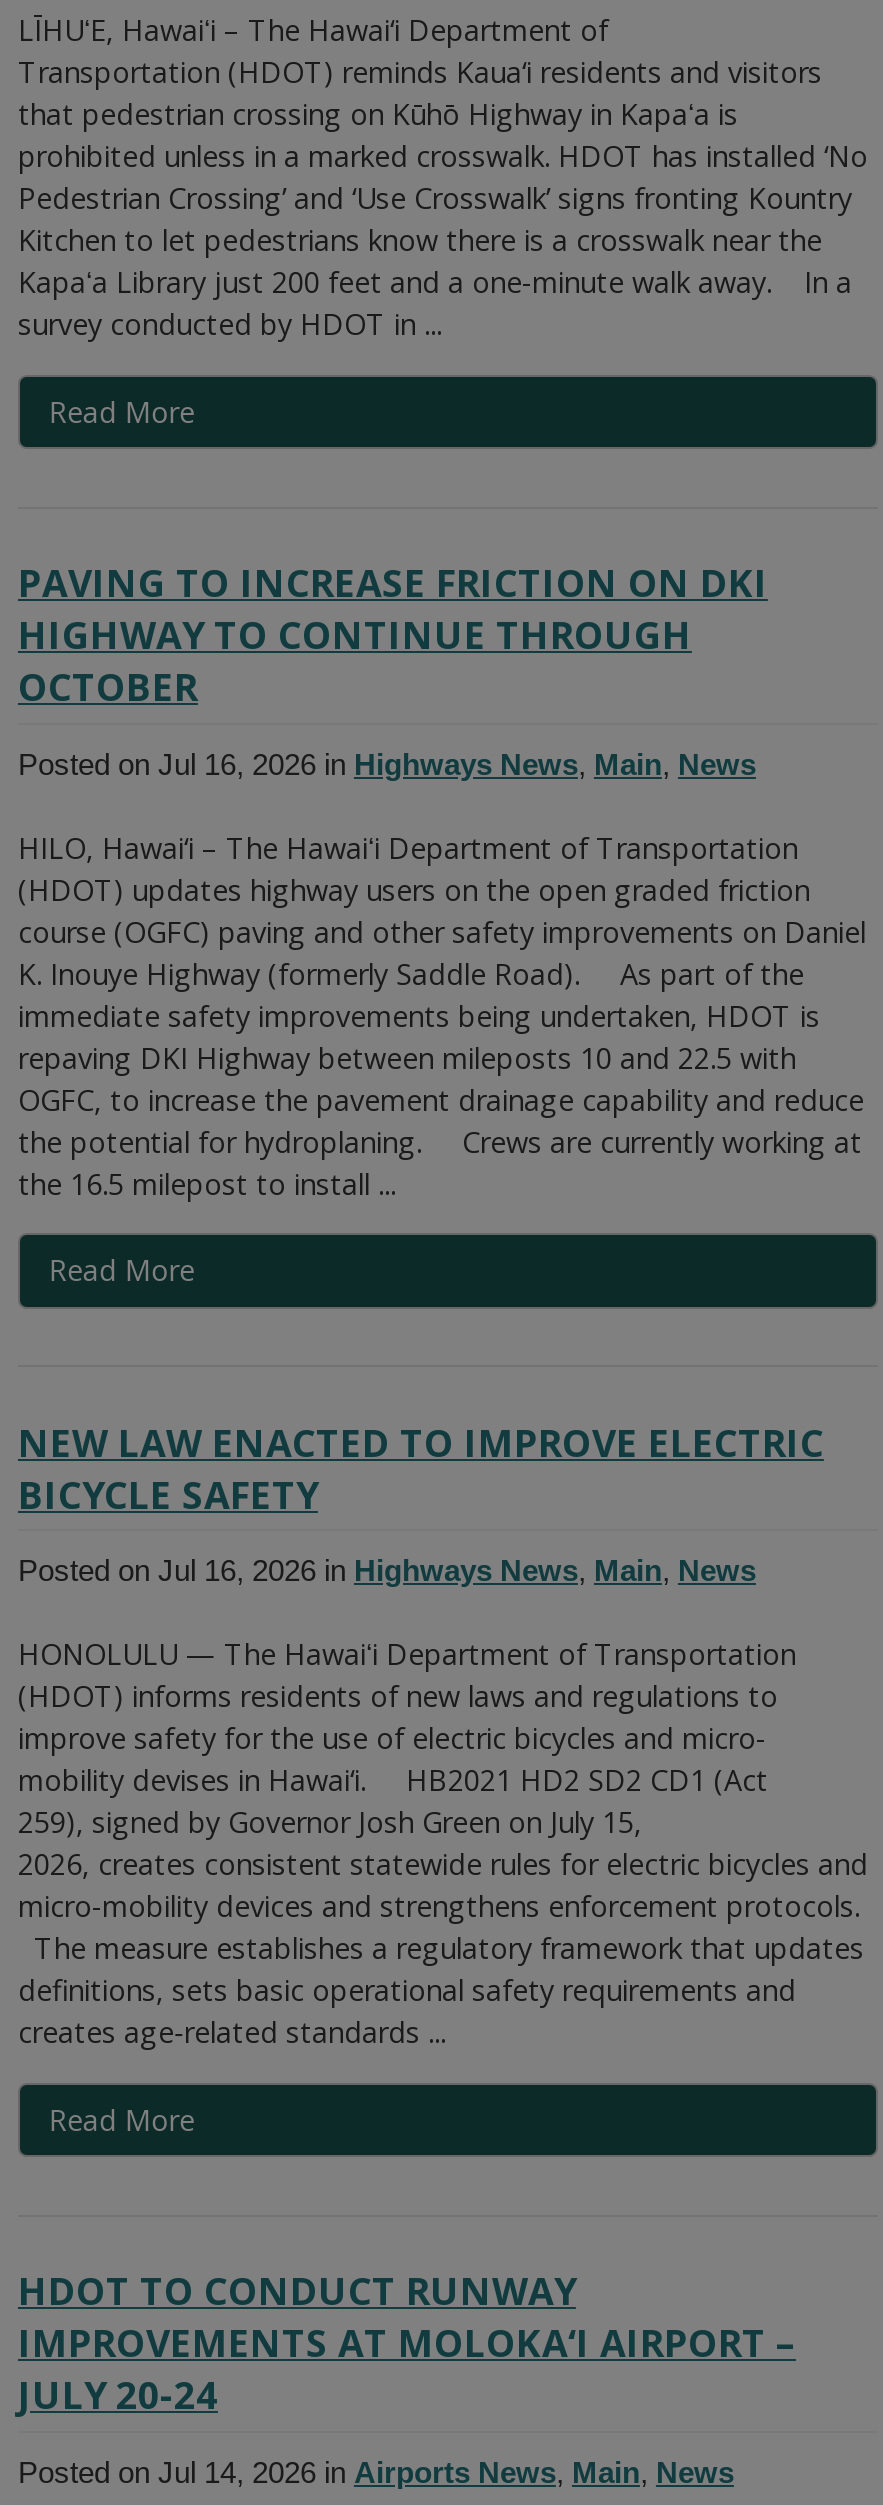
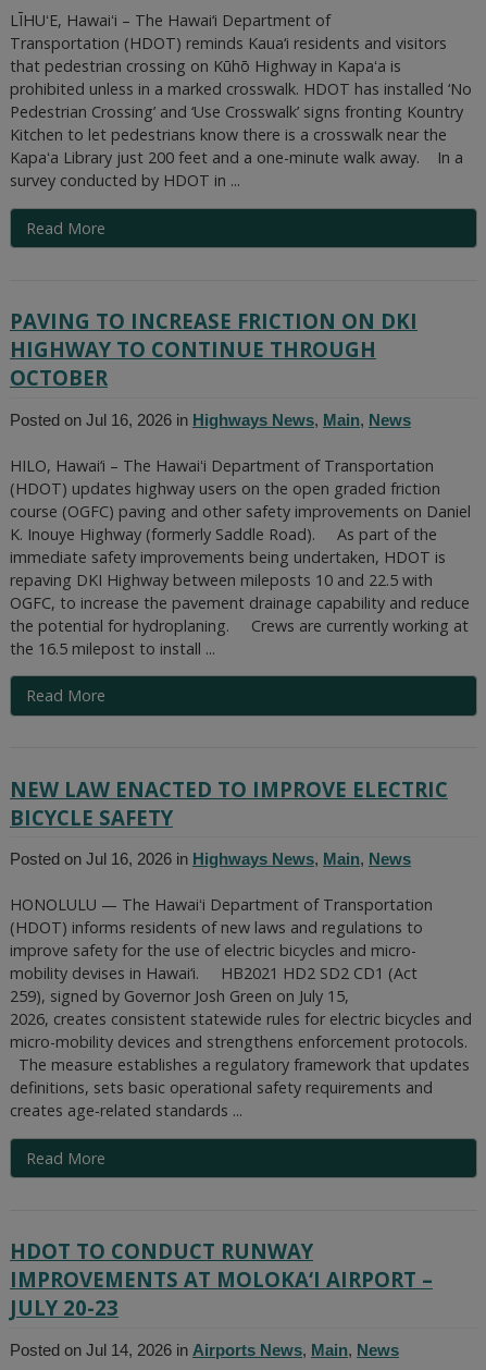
[18,2369,218,2419] JULY 20-24 -> [10,1294,119,1321] JULY 20-23

